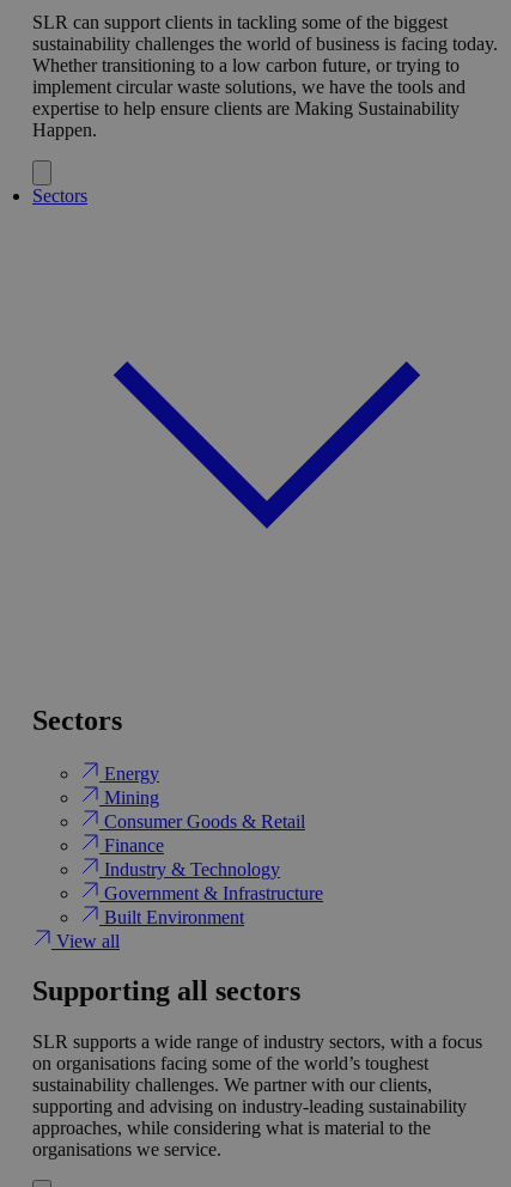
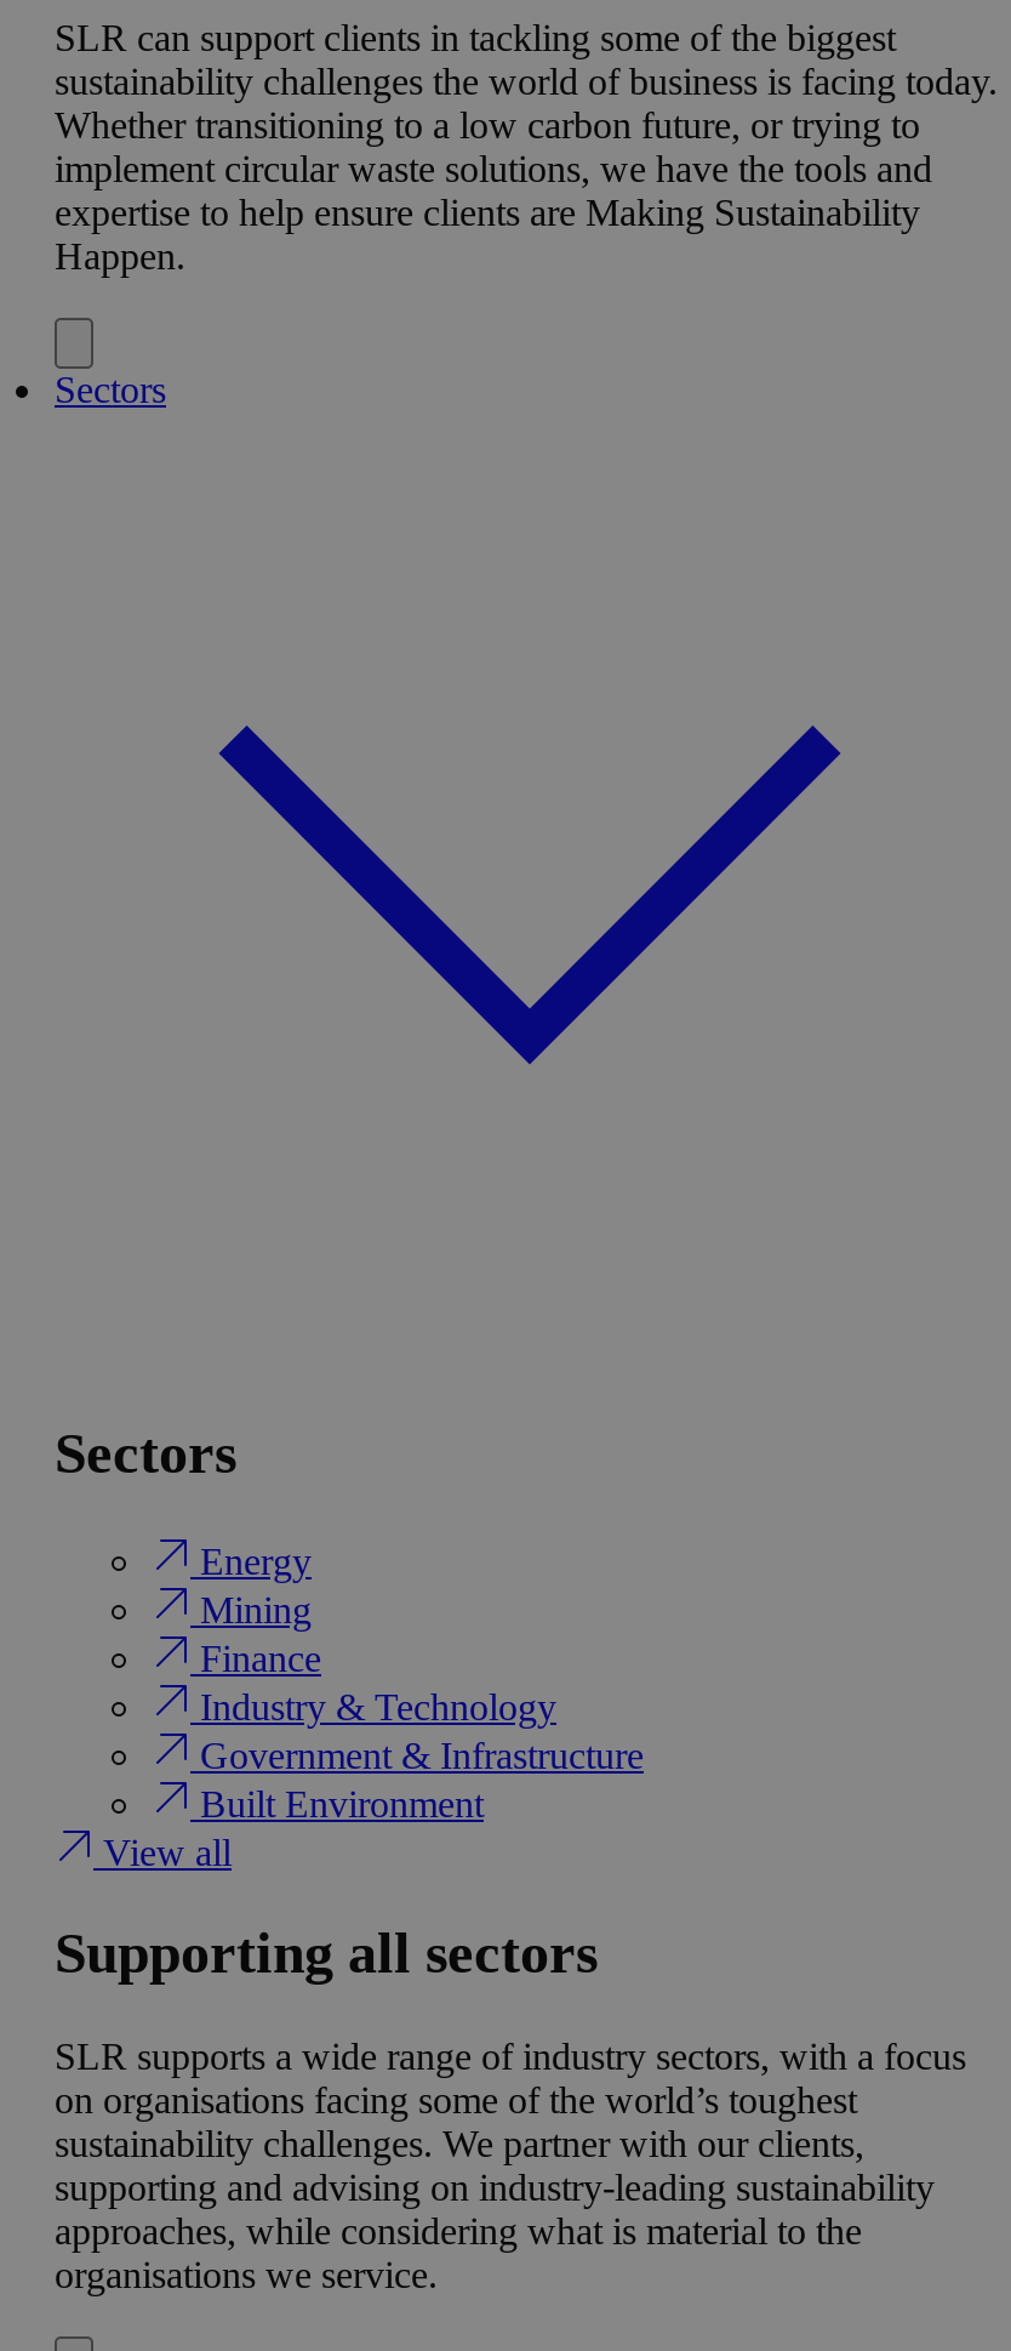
[99,811,305,831] Consumer Goods & Retail -> none

